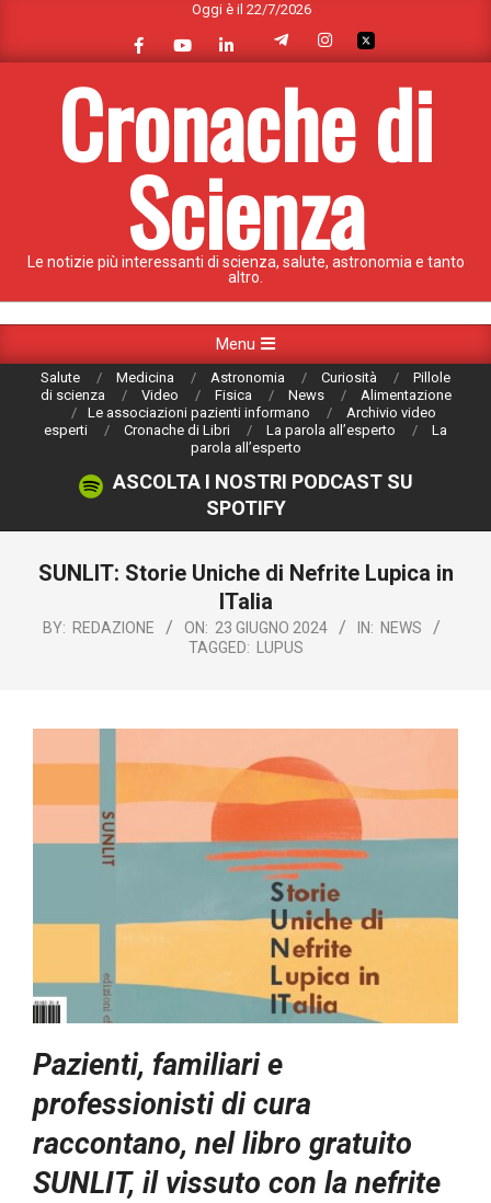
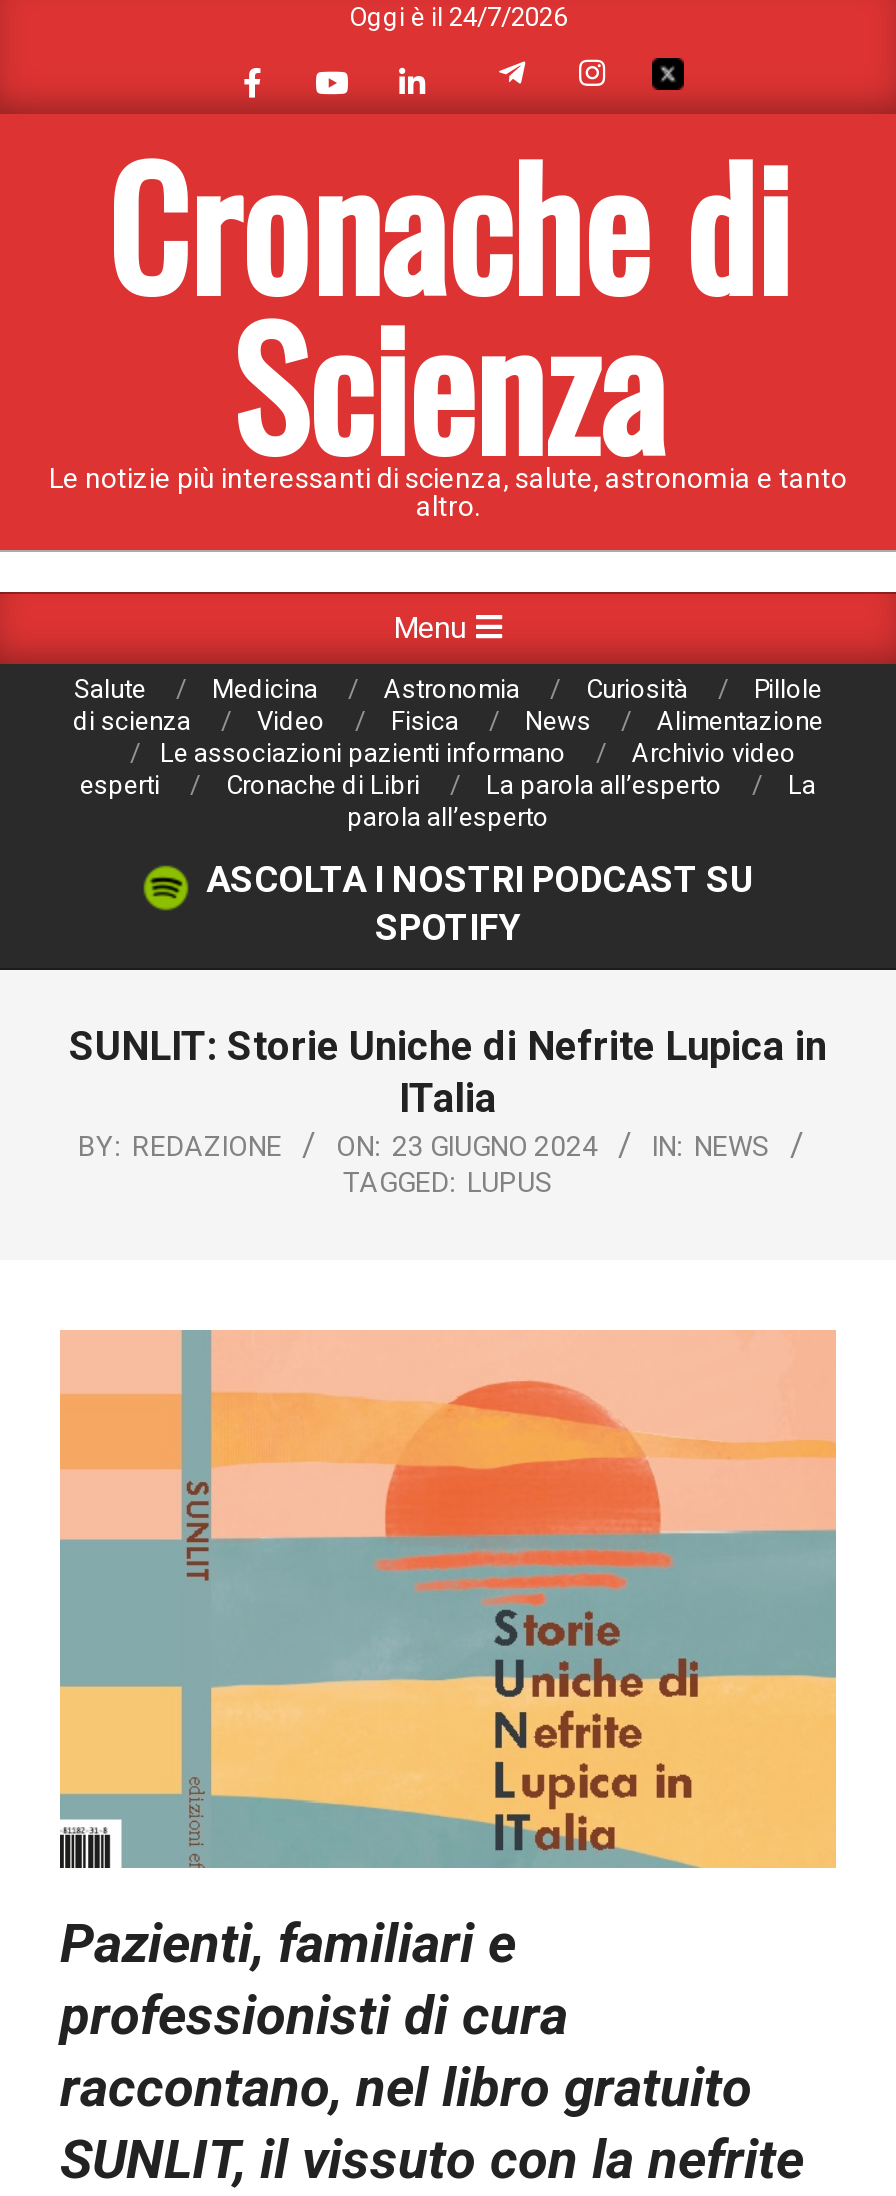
[191,1,311,17] Oggi è il 22/7/2026 -> [349,1,567,31] Oggi è il 24/7/2026

